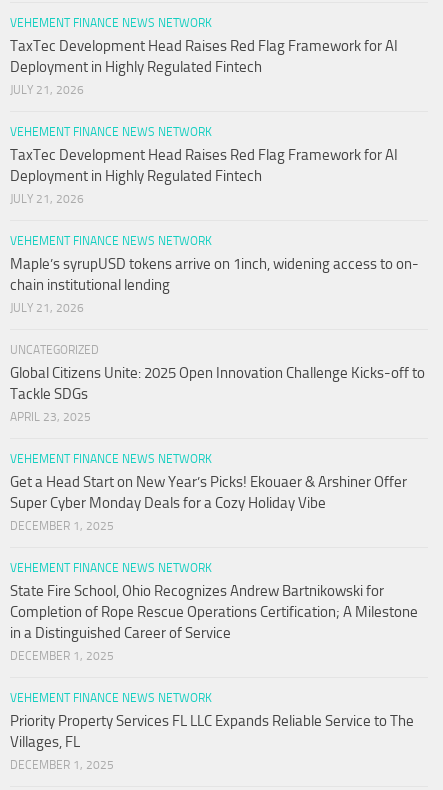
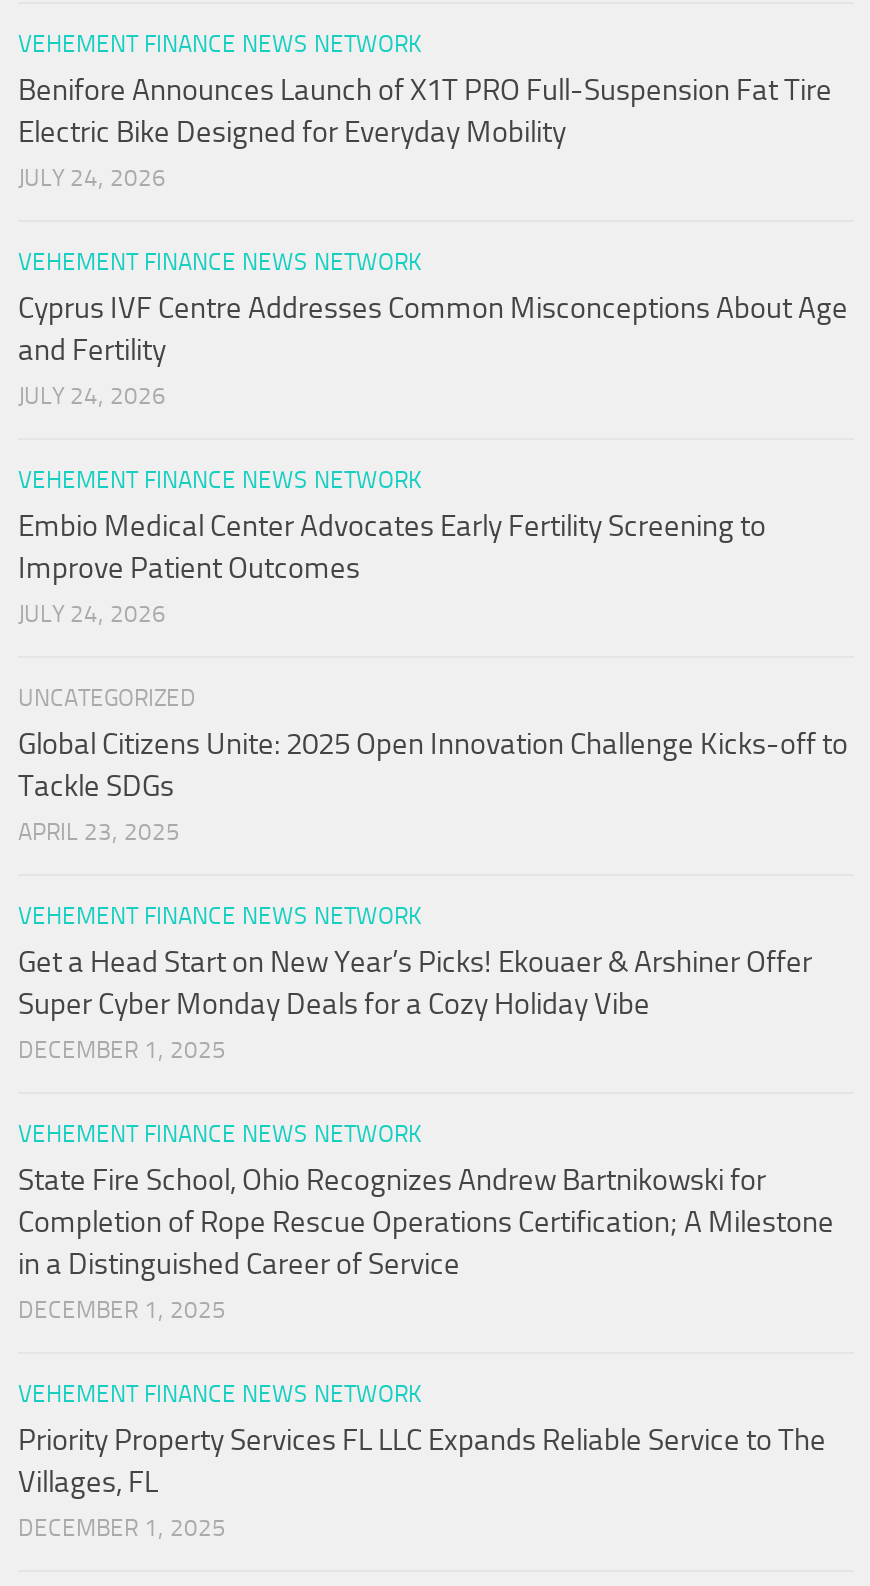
[10,37,398,97] TaxTec Development Head Raises Red Flag Framework for AI | Deployment in Highly Regulated Fintech | JULY 21, 2026 -> [18,73,832,193] Benifore Announces Launch of X1T PRO Full-Suspension Fat Tire | Electric Bike Designed for Everyday Mobility | JULY 24, 2026
[10,146,398,206] TaxTec Development Head Raises Red Flag Framework for AI | Deployment in Highly Regulated Fintech | JULY 21, 2026 -> [18,291,848,411] Cyprus IVF Centre Addresses Common Misconceptions About Age | and Fertility | JULY 24, 2026
[10,255,419,315] Maple’s syrupUSD tokens arrive on 1inch, widening access to on- | chain institutional lending | JULY 21, 2026 -> [18,509,766,629] Embio Medical Center Advocates Early Fertility Screening to | Improve Patient Outcomes | JULY 24, 2026

